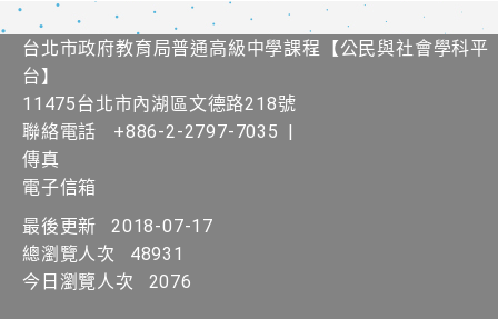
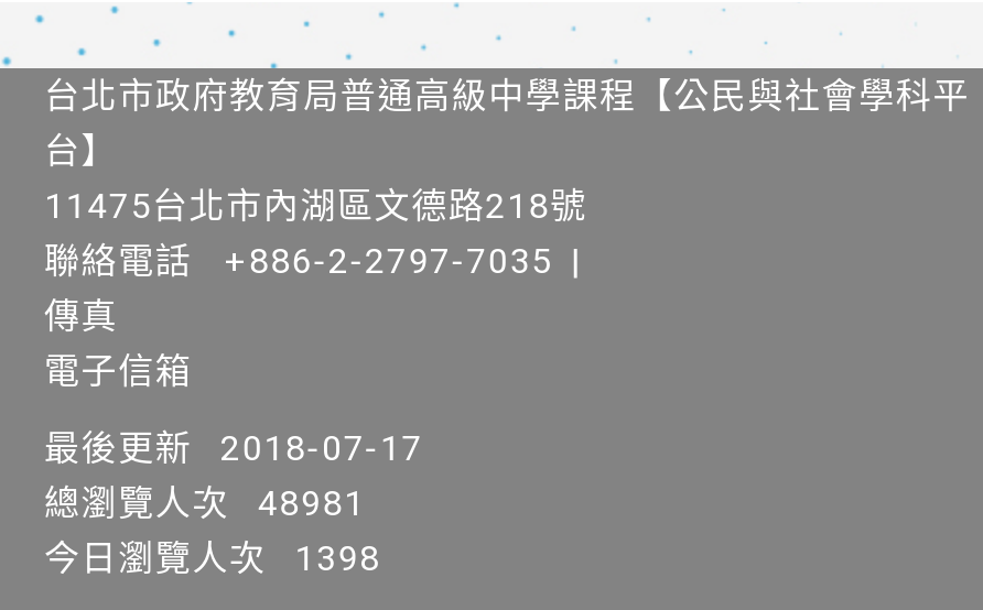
[22,243,184,265] 總瀏覽人次 48931 -> [44,482,365,524] 總瀏覽人次 48981
[22,271,192,292] 今日瀏覽人次 2076 -> [44,537,381,579] 今日瀏覽人次 1398

